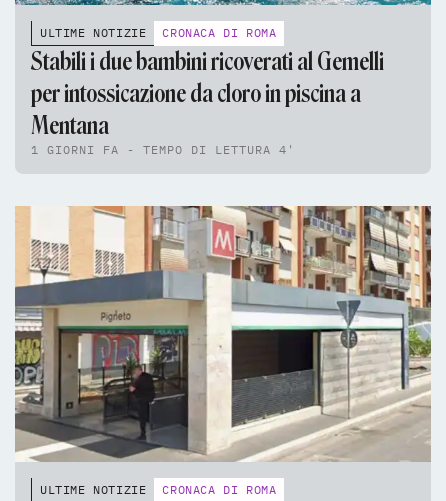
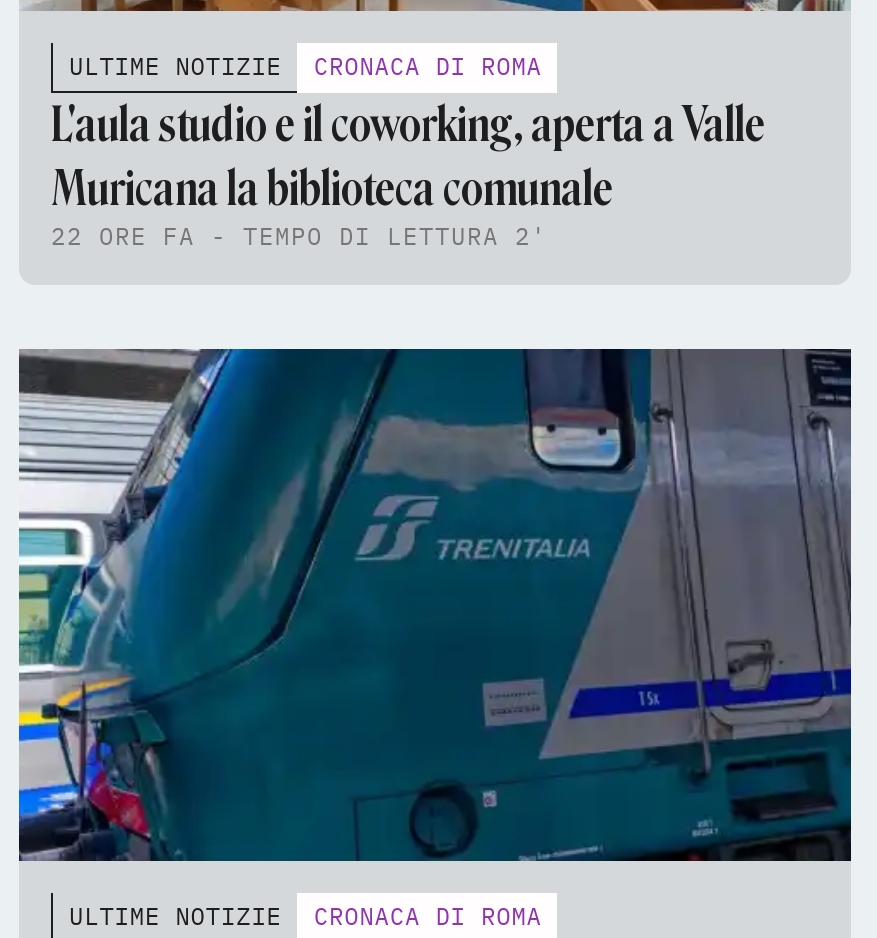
[31,47,384,157] Stabili i due bambini ricoverati al Gemelli | per intossicazione da cloro in piscina a | Mentana | 1 GIORNI FA - TEMPO DI LETTURA 4' -> [51,94,765,250] L'aula studio e il coworking, aperta a Valle | Muricana la biblioteca comunale | 22 ORE FA - TEMPO DI LETTURA 2'
[14,205,431,463] [image] -> [17,348,853,864] [image]

